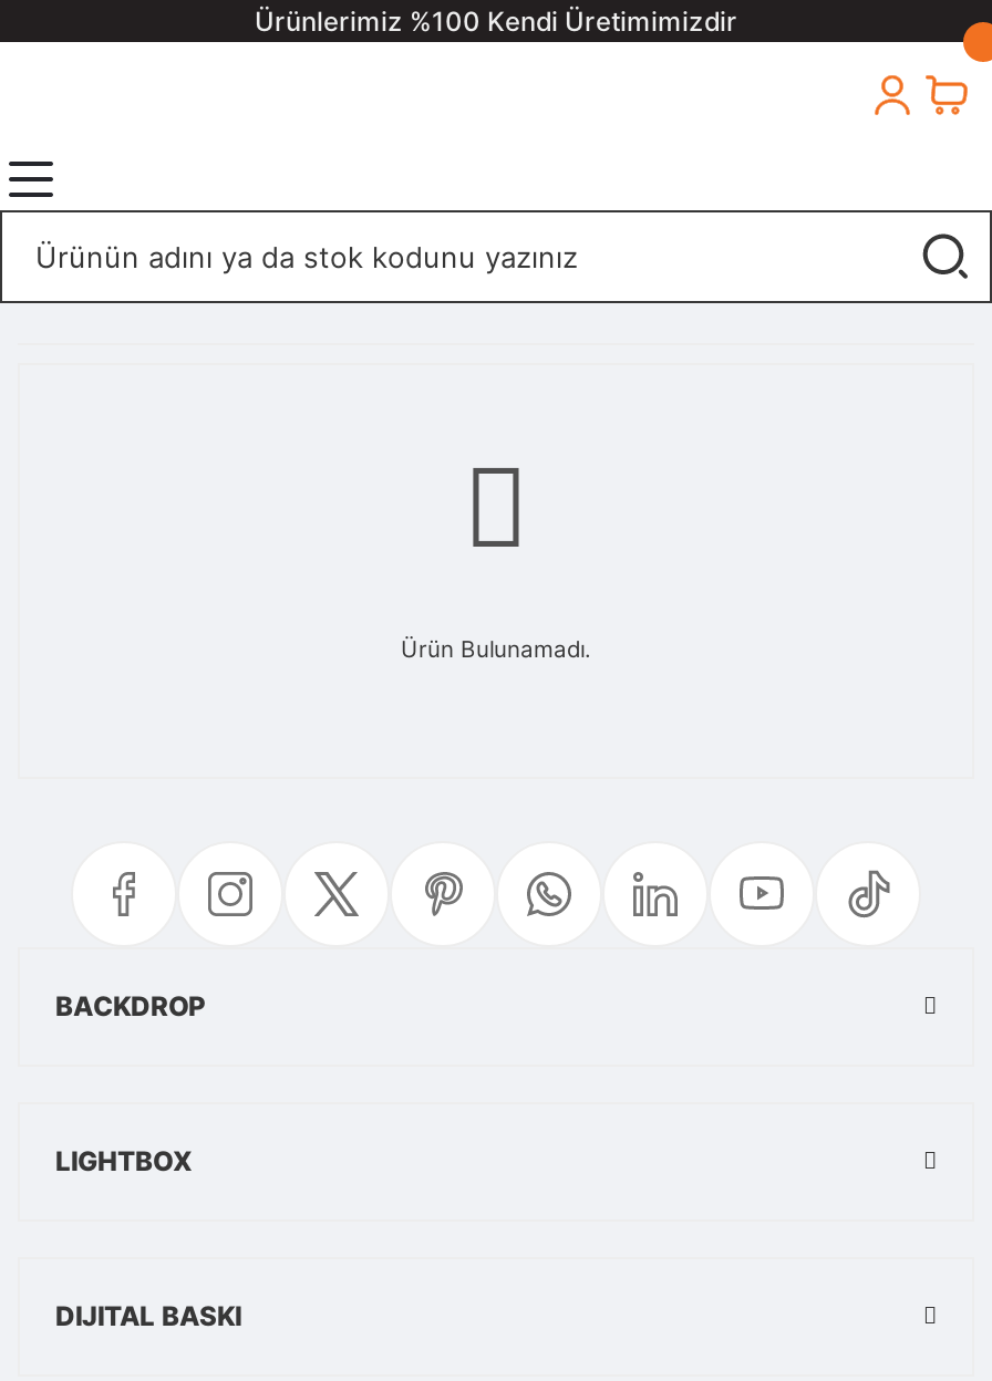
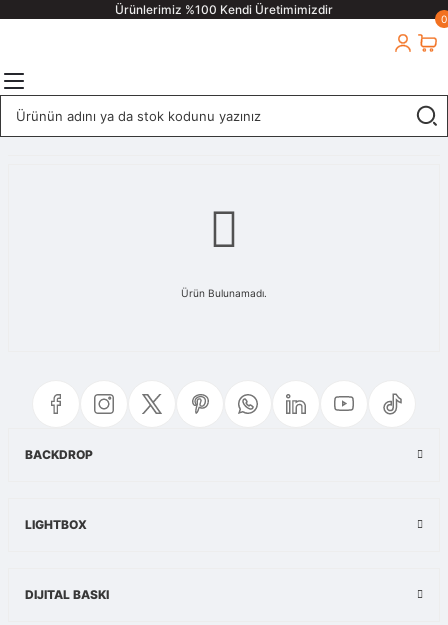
none -> [441,13,447,25] 0

